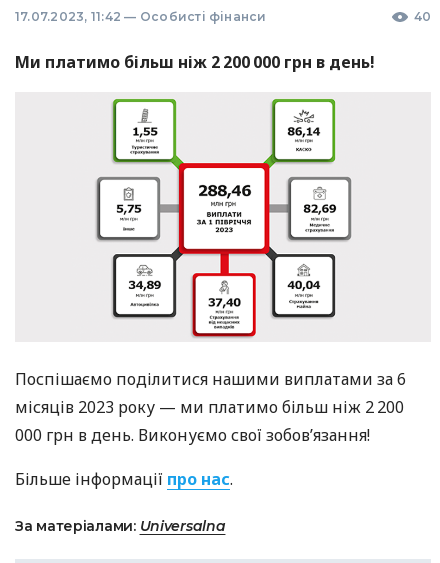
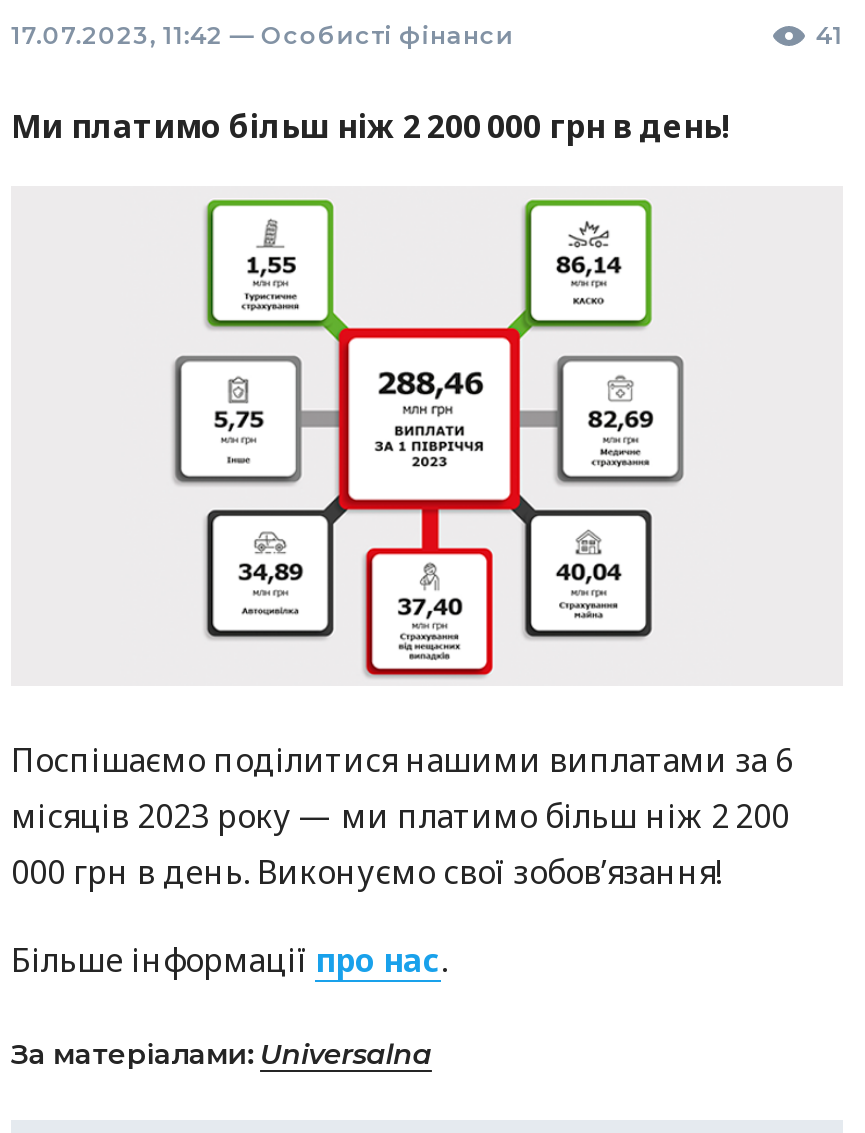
[413,9,431,24] 40 -> [816,20,843,50] 41

